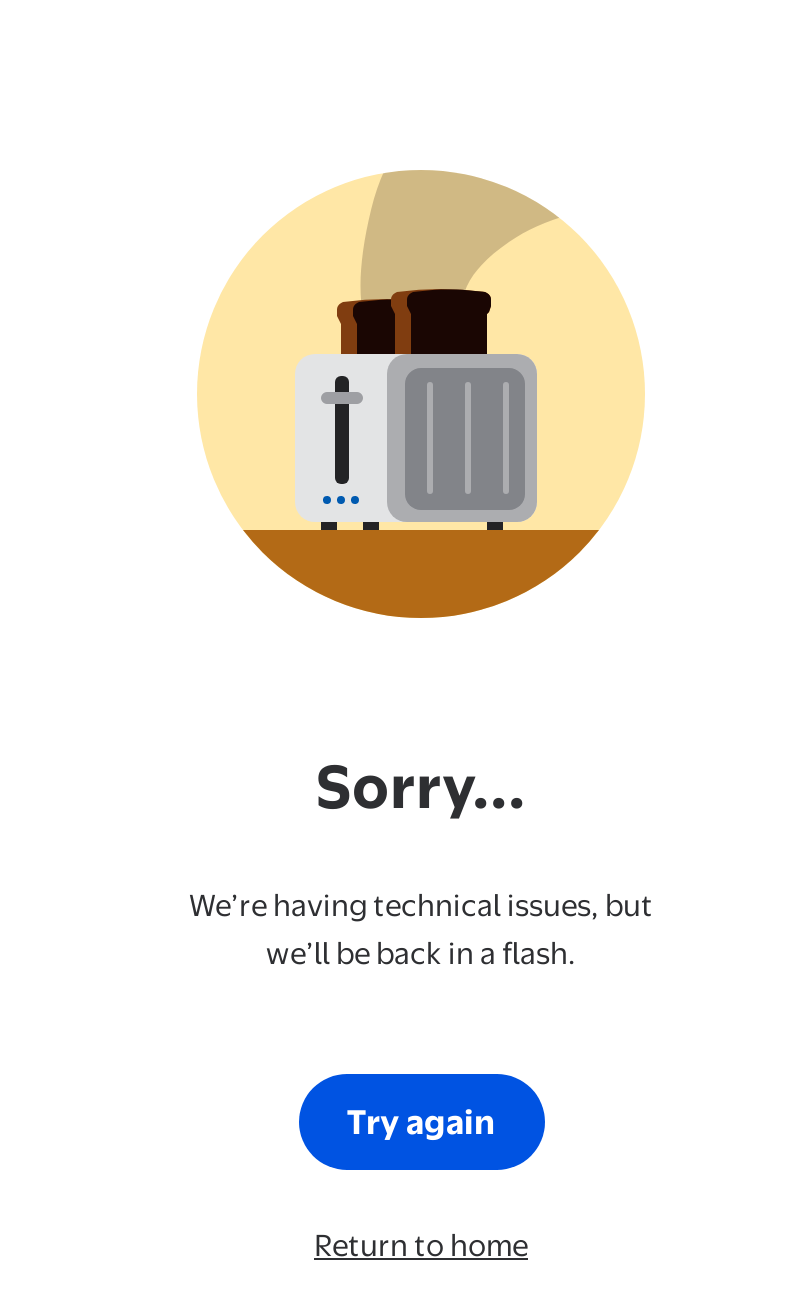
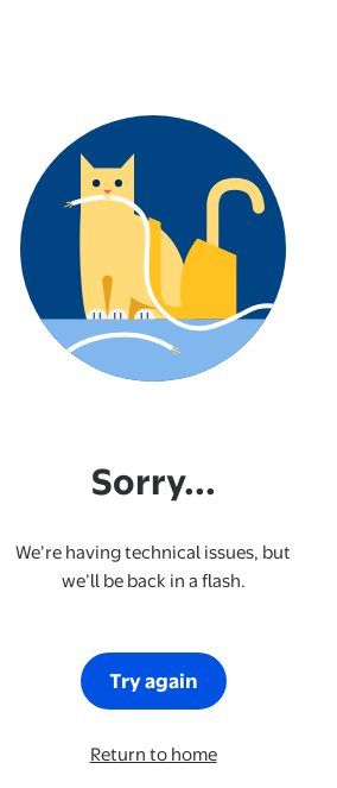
[197,170,645,620] [image] -> [19,114,287,383] [image]

